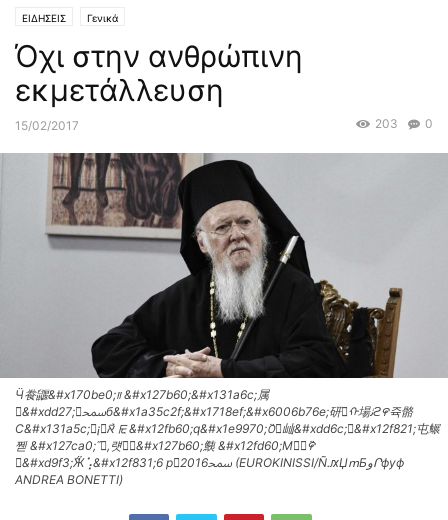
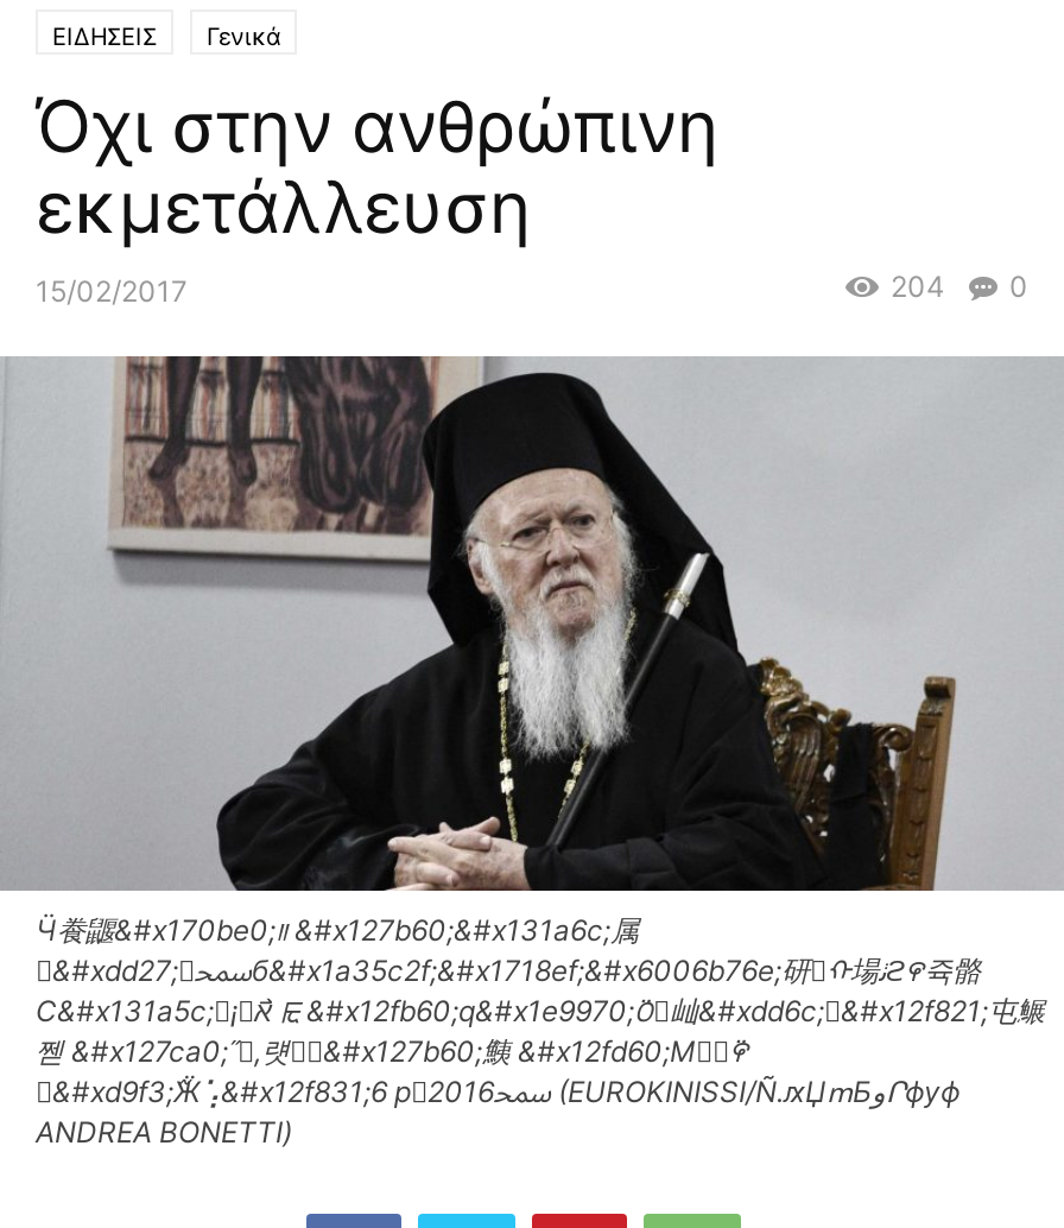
[375,116,433,131] 203 0 -> [891,268,1028,304] 204 0

